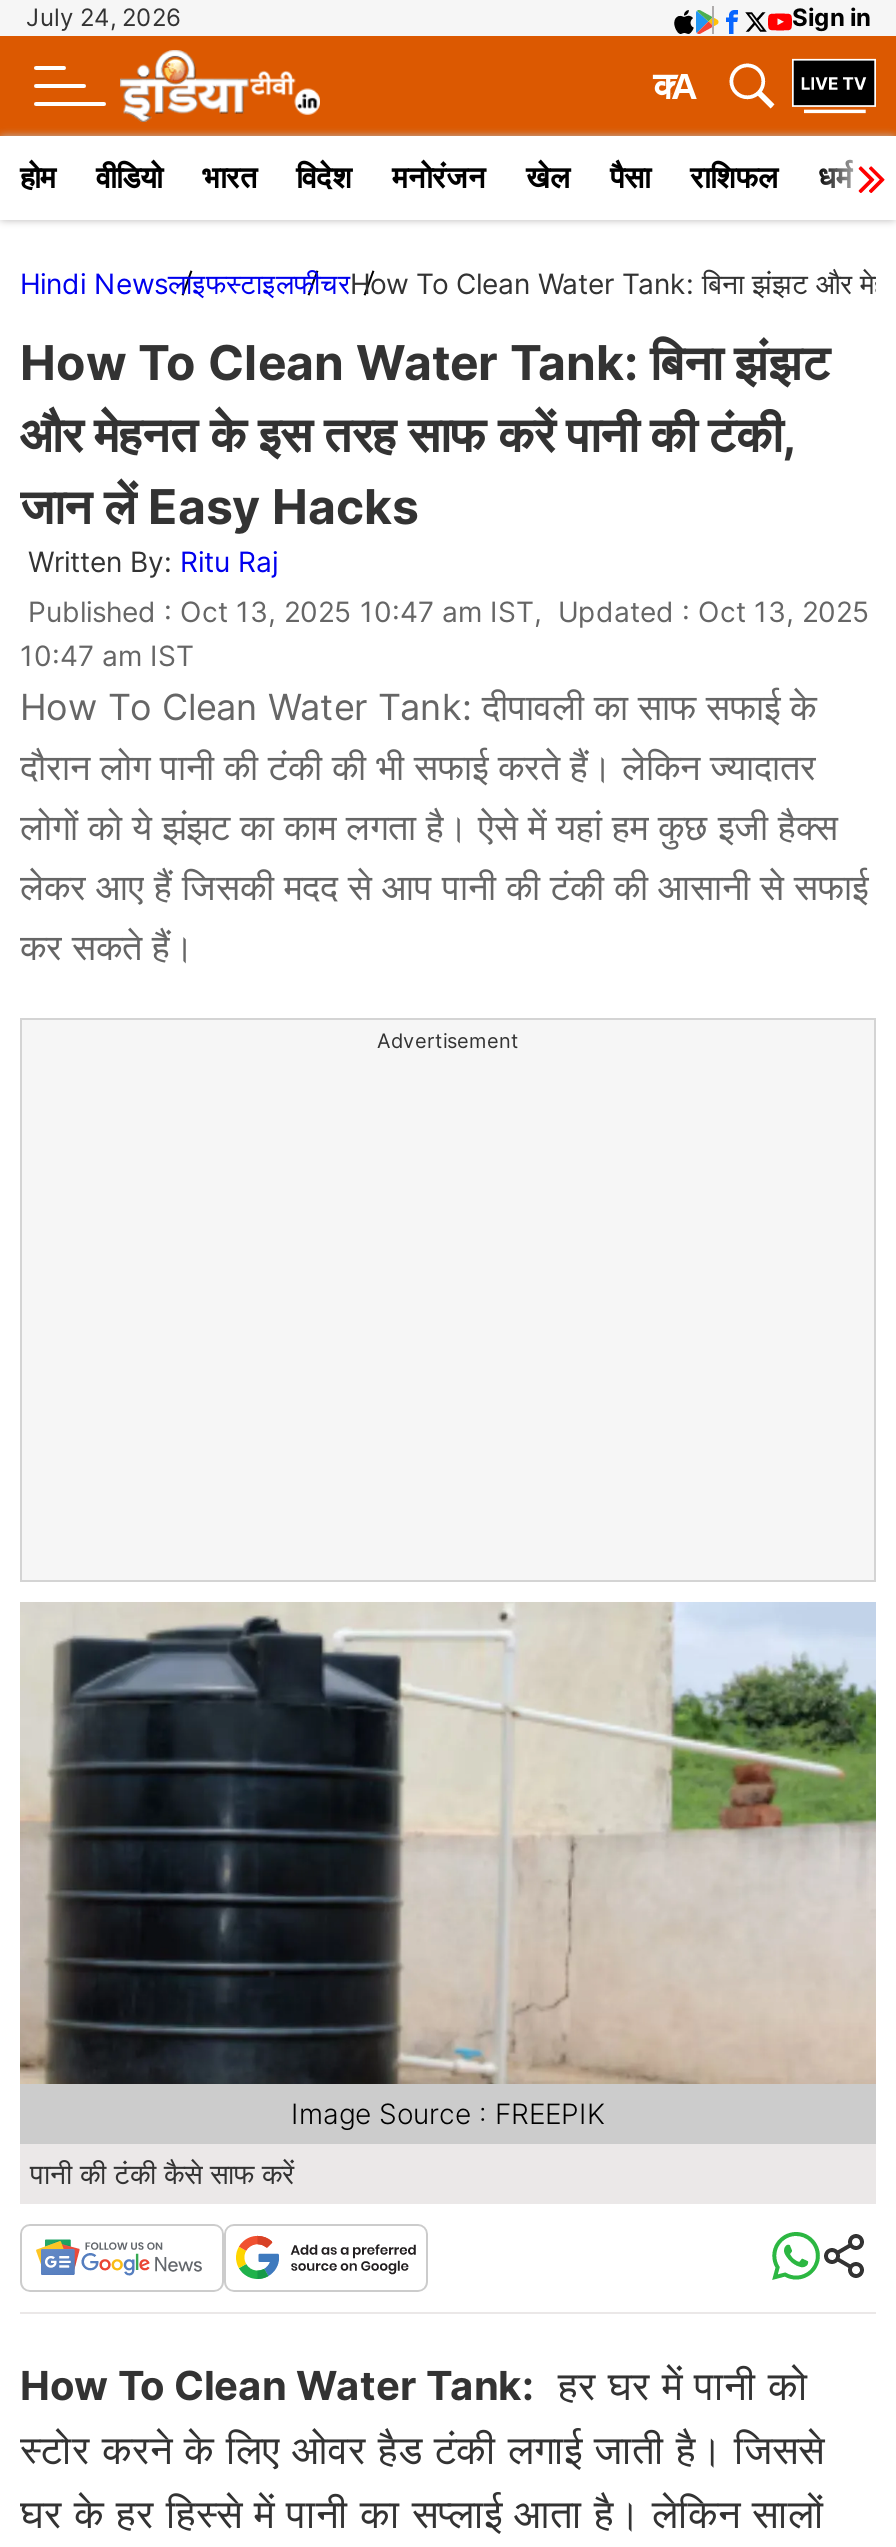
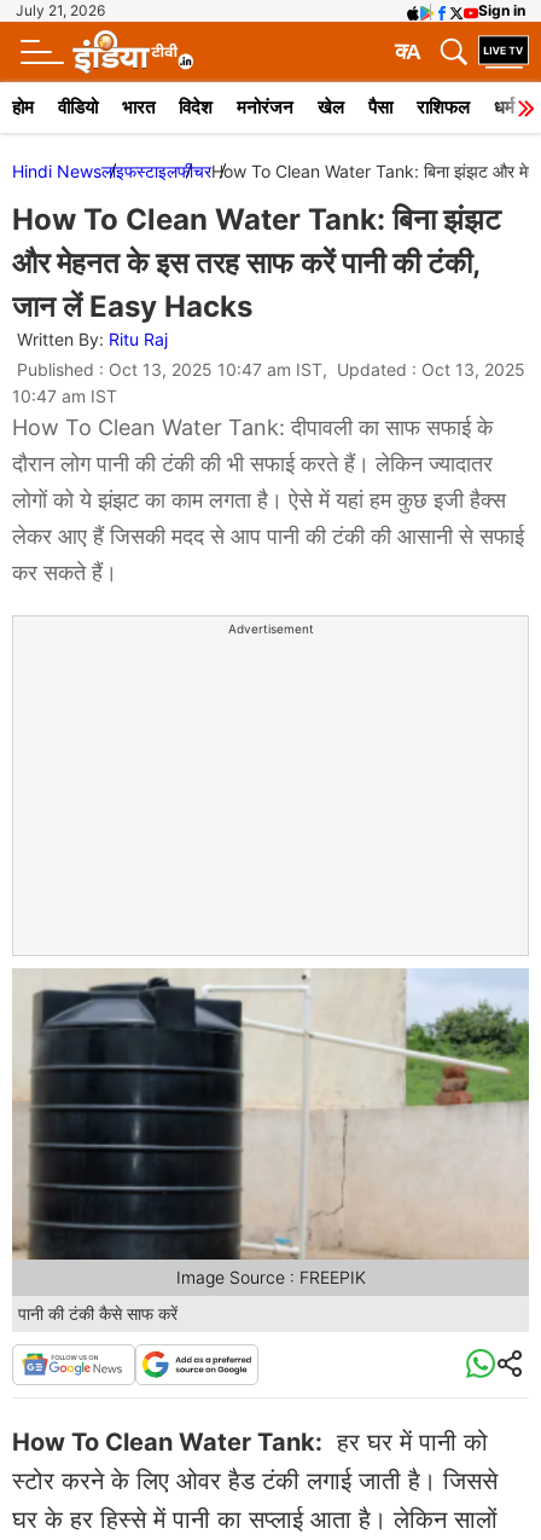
[26,2,180,32] July 24, 2026 -> [16,1,105,19] July 21, 2026

